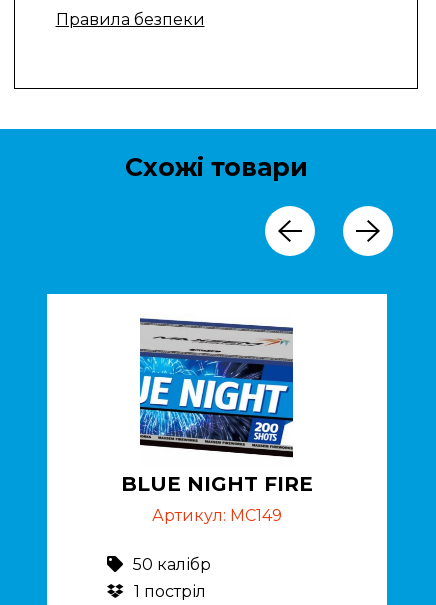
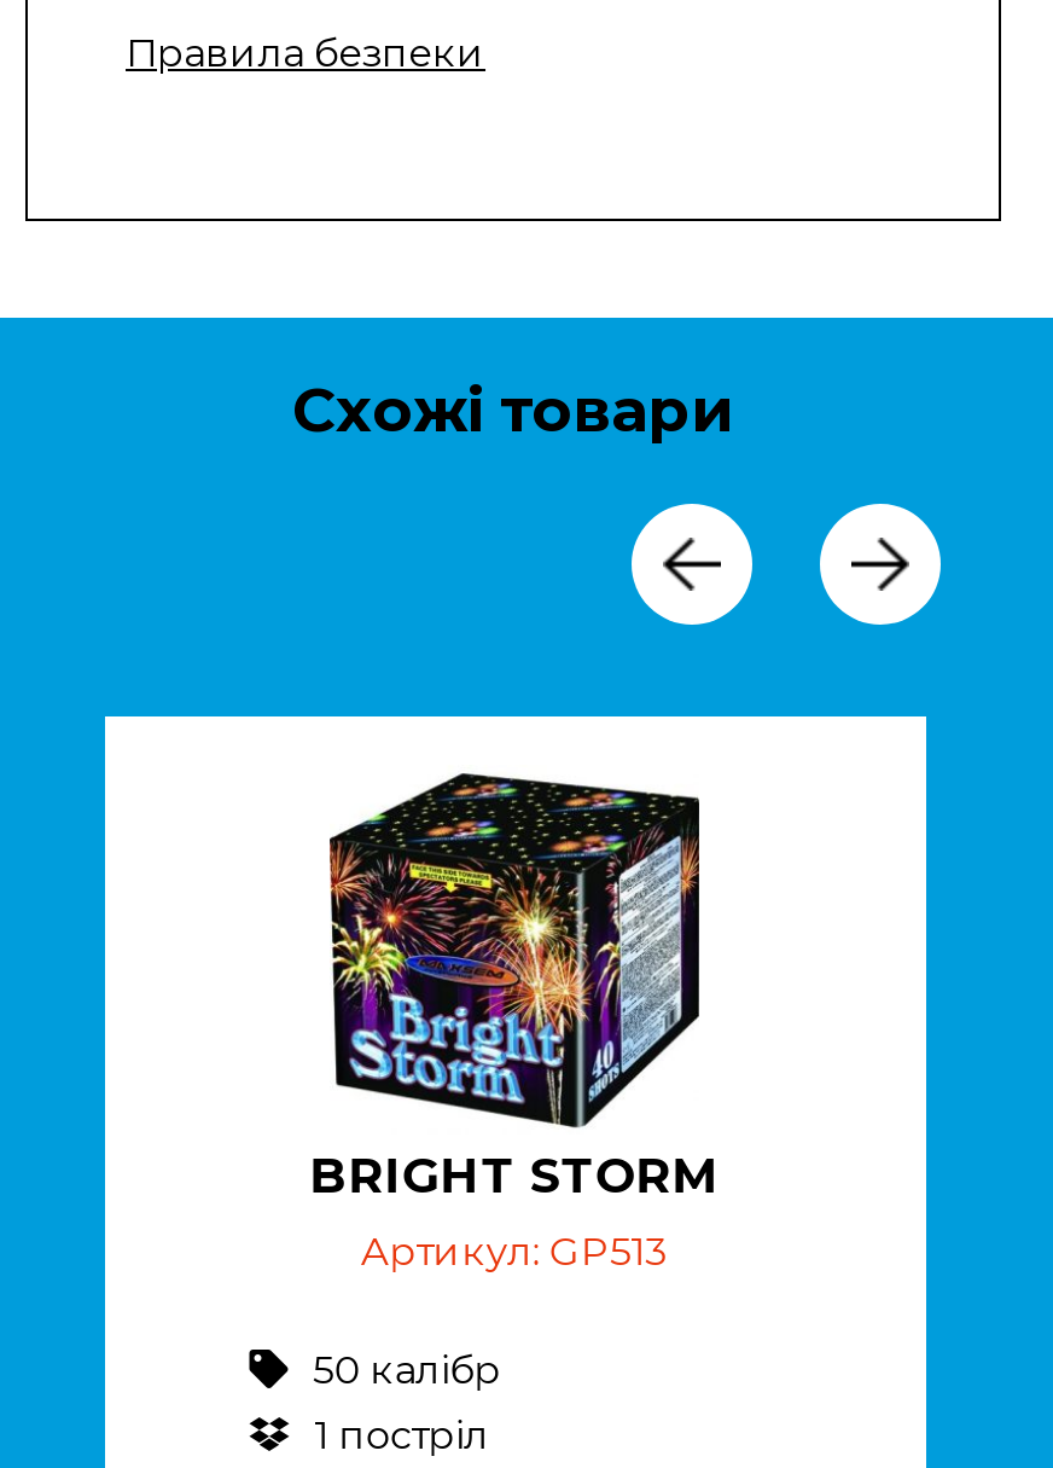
[121,317,313,525] [image] | BLUE NIGHT FIRE | Артикул: MC149 -> [310,772,720,1274] [image] | BRIGHT STORM | Артикул: GP513

